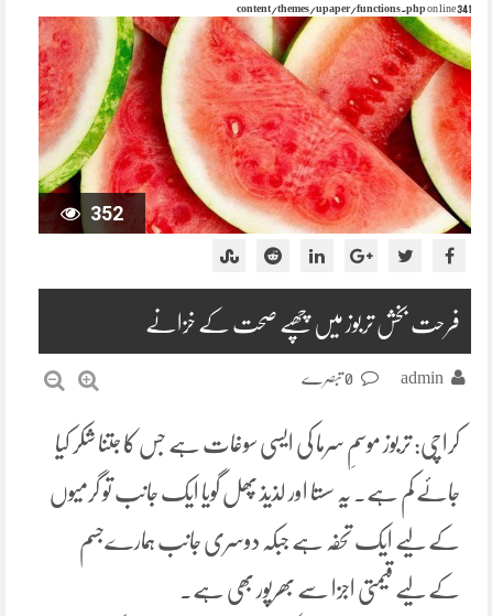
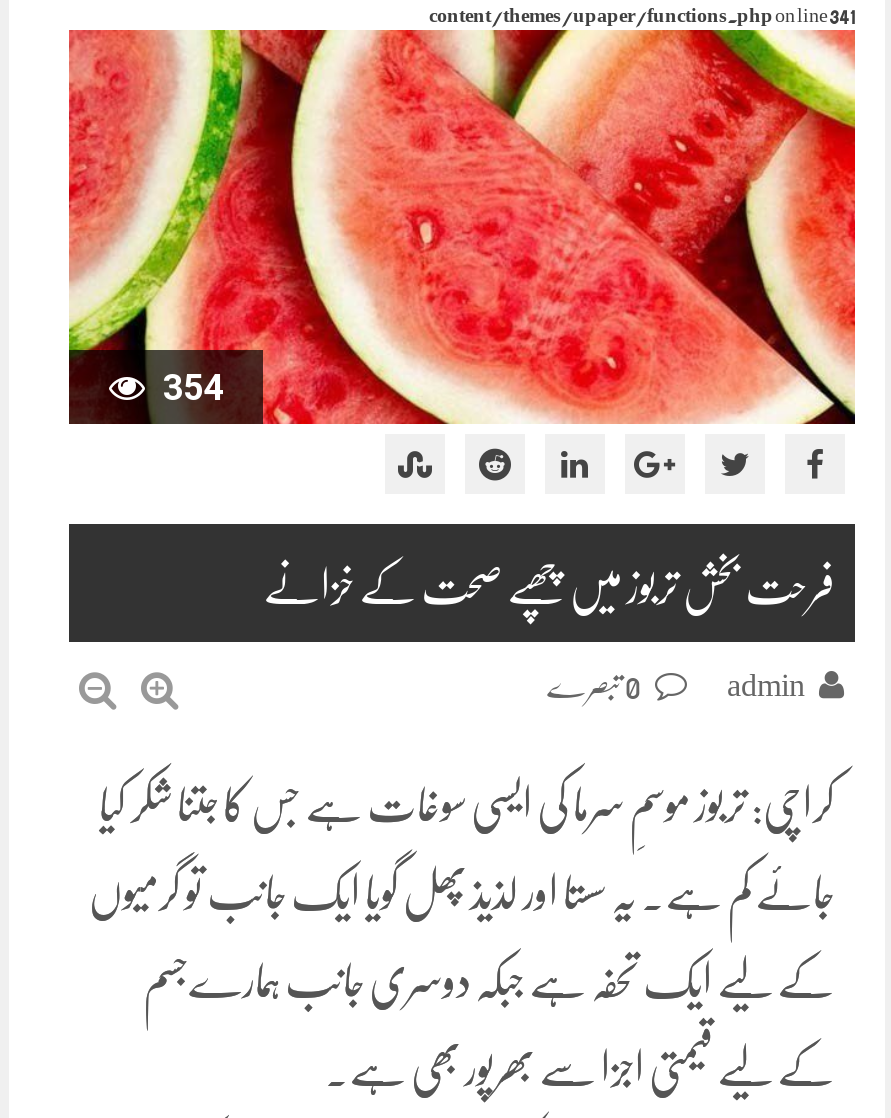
[86,202,123,225] 352 -> [155,366,223,408] 354

